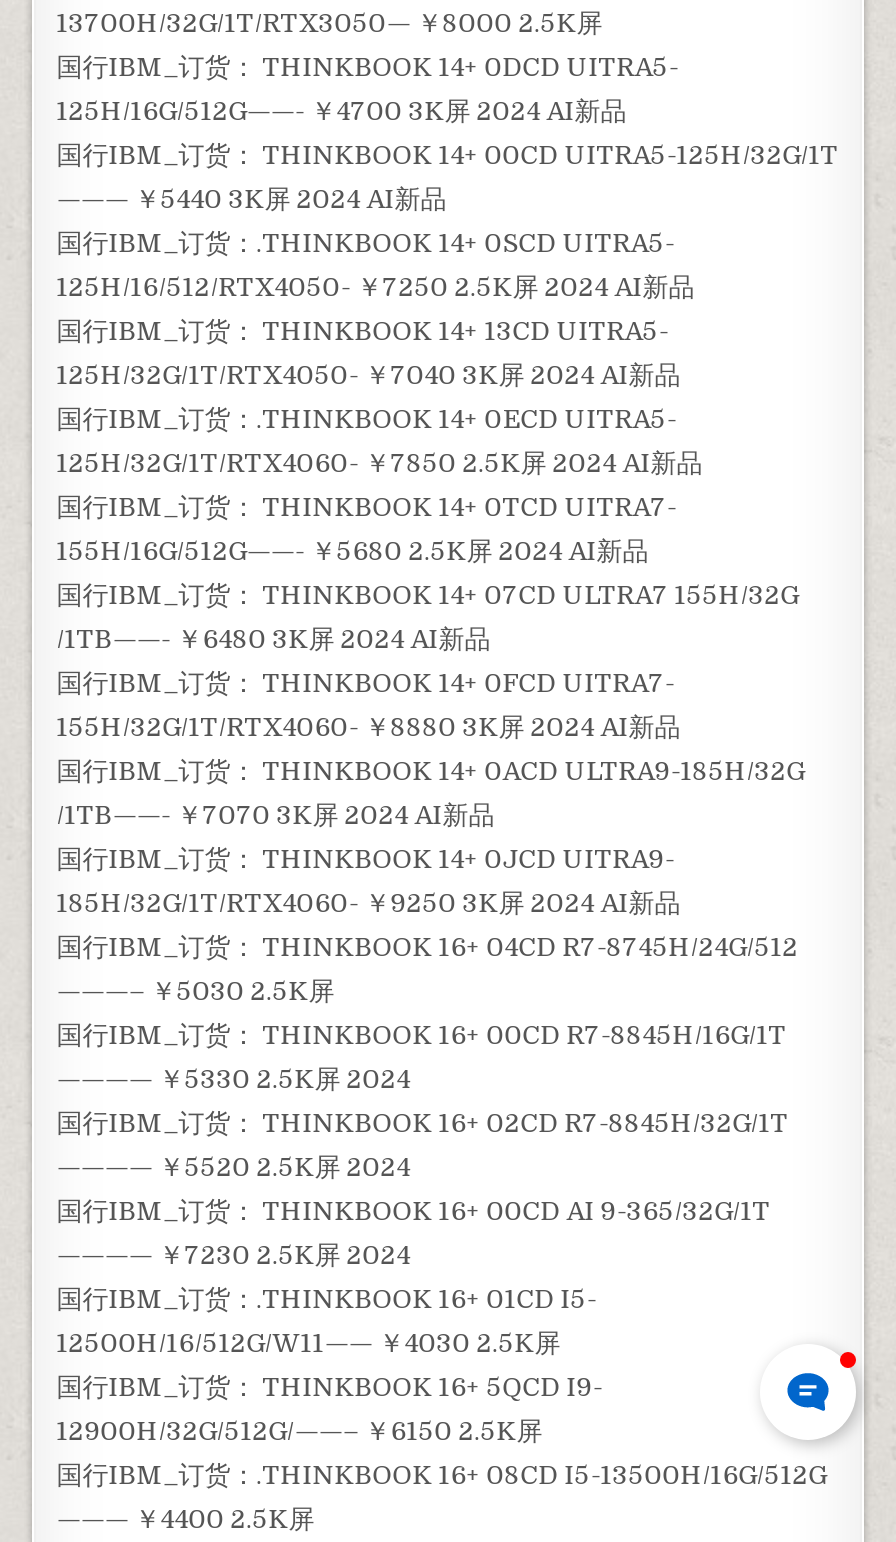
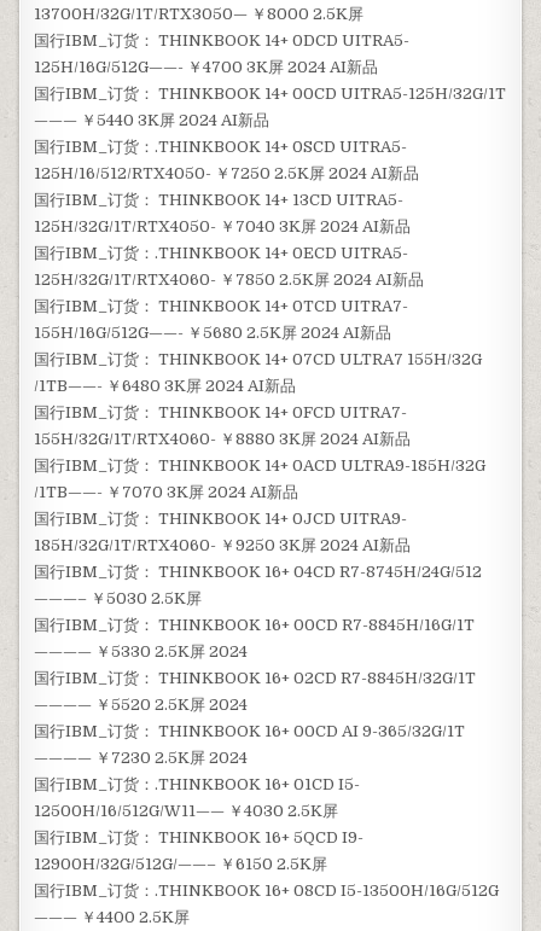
[760,1344,862,1450] [image] -> none

